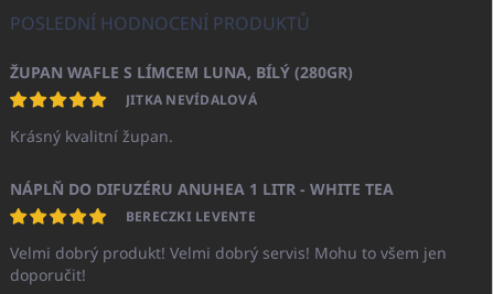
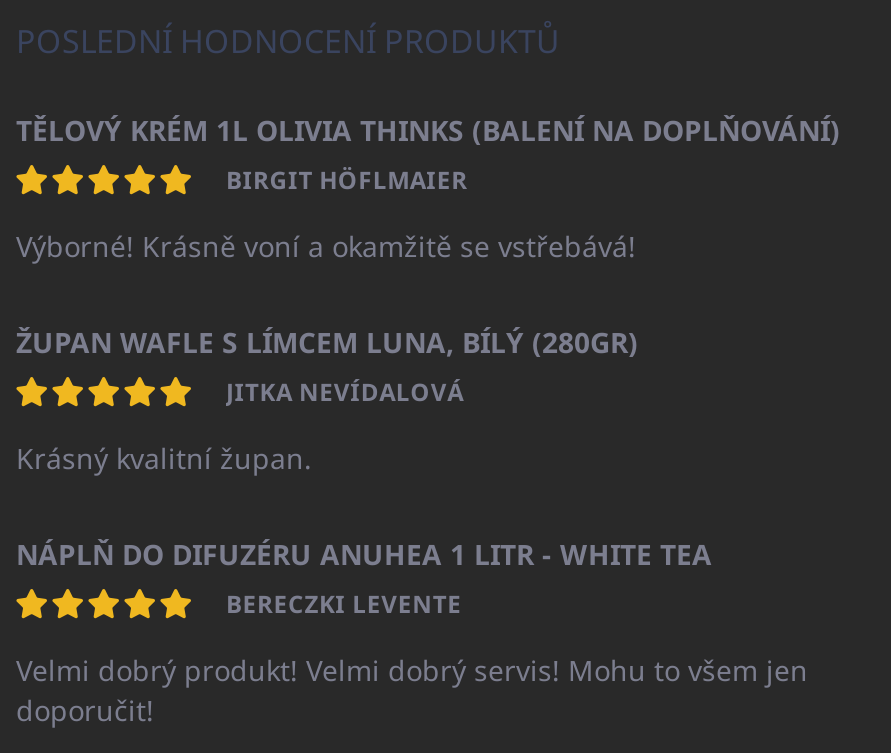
none -> [16,111,840,265] TĚLOVÝ KRÉM 1L OLIVIA THINKS (BALENÍ NA DOPLŇOVÁNÍ) | BIRGIT HÖFLMAIER | Výborné! Krásně voní a okamžitě se vstřebává!

